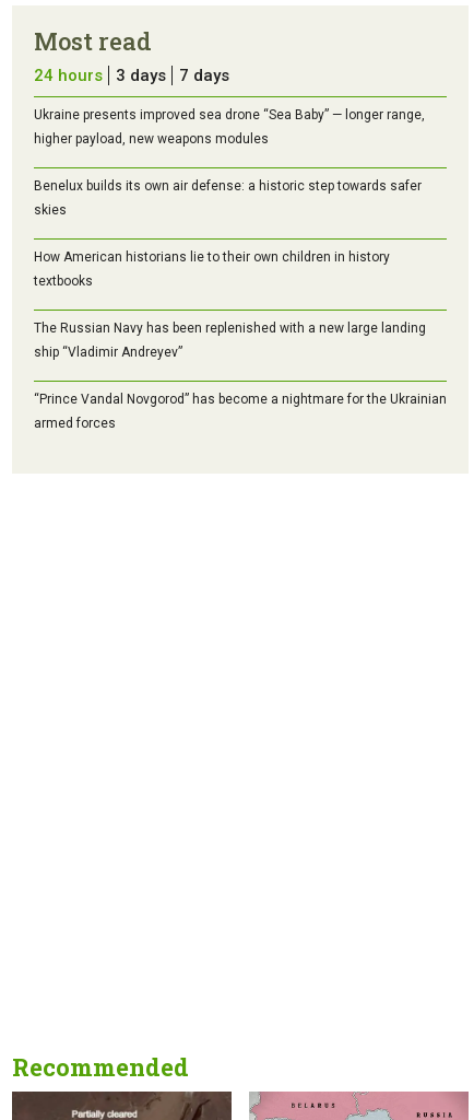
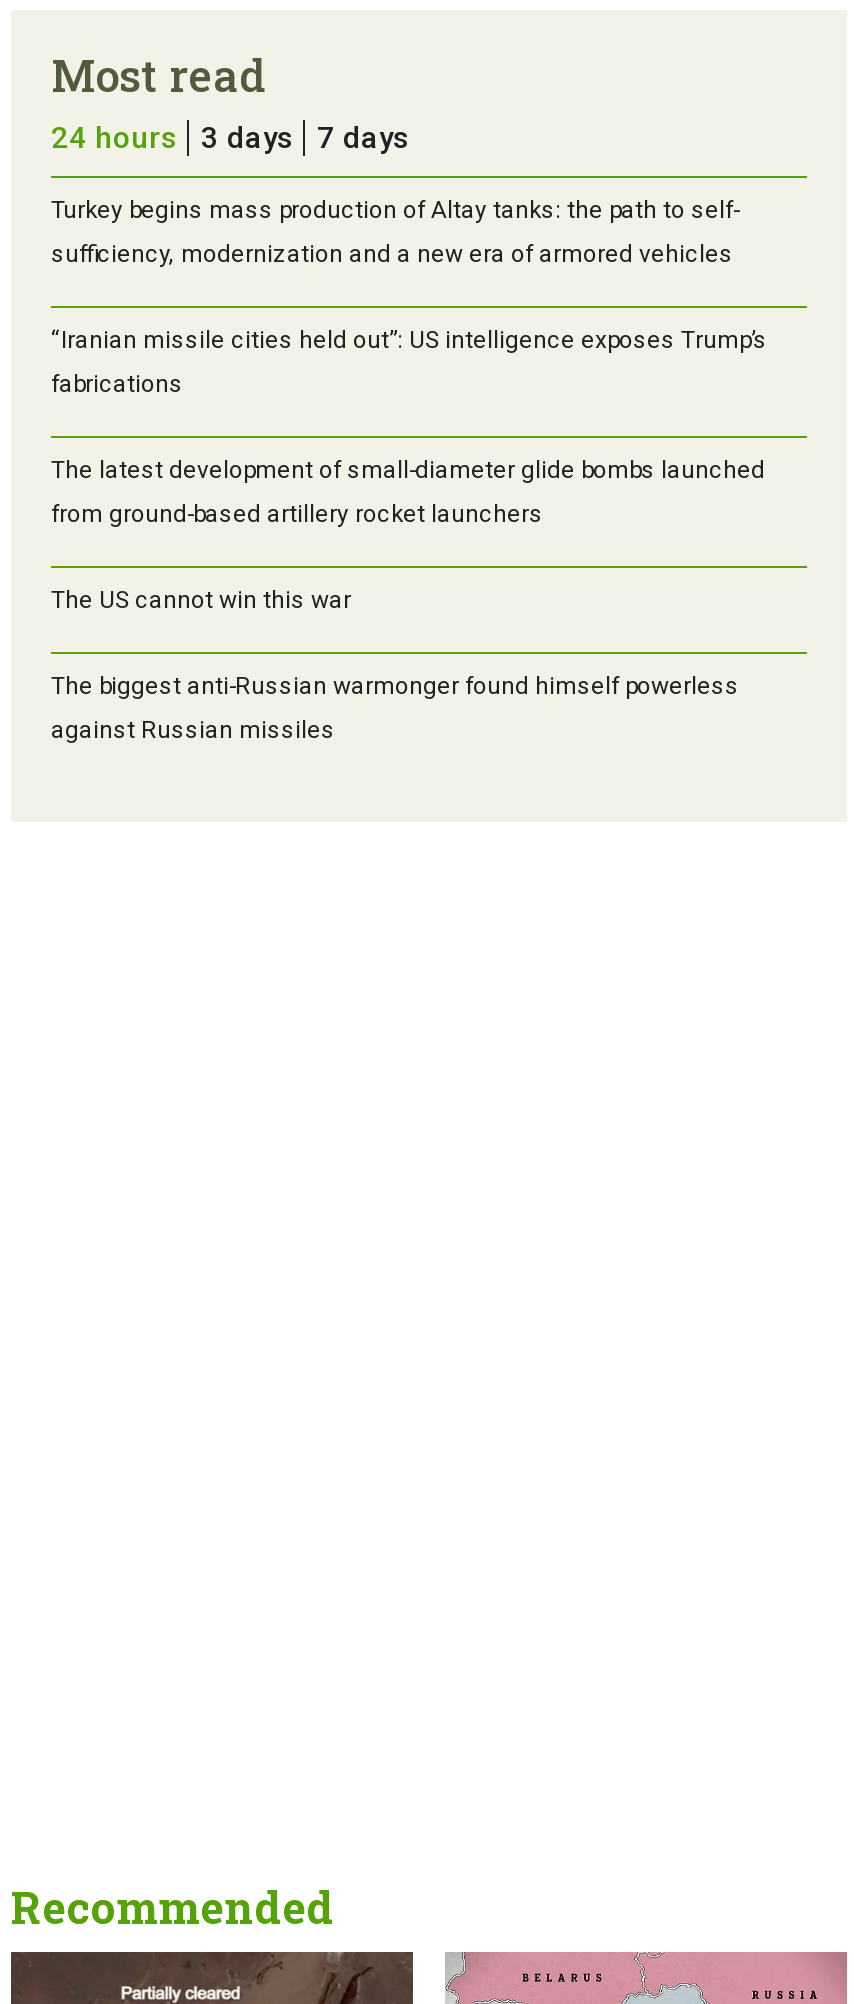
[34,107,447,430] Ukraine presents improved sea drone “Sea Baby” — longer range, | higher payload, new weapons modules | Benelux builds its own air defense: a historic step towards safer | skies | How American historians lie to their own children in history | textbooks | The Russian Navy has been replenished with a new large landing | ship “Vladimir Andreyev” | “Prince Vandal Novgorod” has become a nightmare for the Ukrainian | armed forces -> [51,195,767,743] Turkey begins mass production of Altay tanks: the path to self- | sufficiency, modernization and a new era of armored vehicles | “Iranian missile cities held out”: US intelligence exposes Trump’s | fabrications | The latest development of small-diameter glide bombs launched | from ground-based artillery rocket launchers | The US cannot win this war | The biggest anti-Russian warmonger found himself powerless | against Russian missiles

